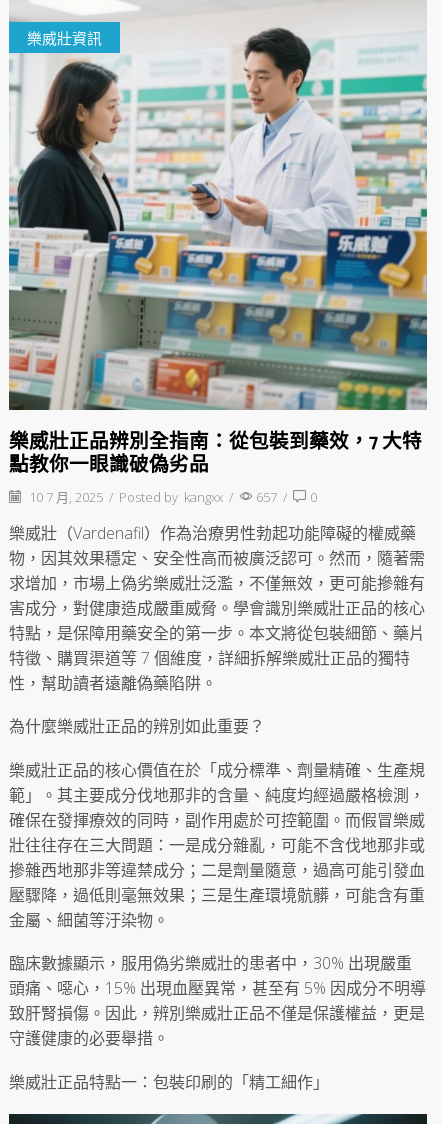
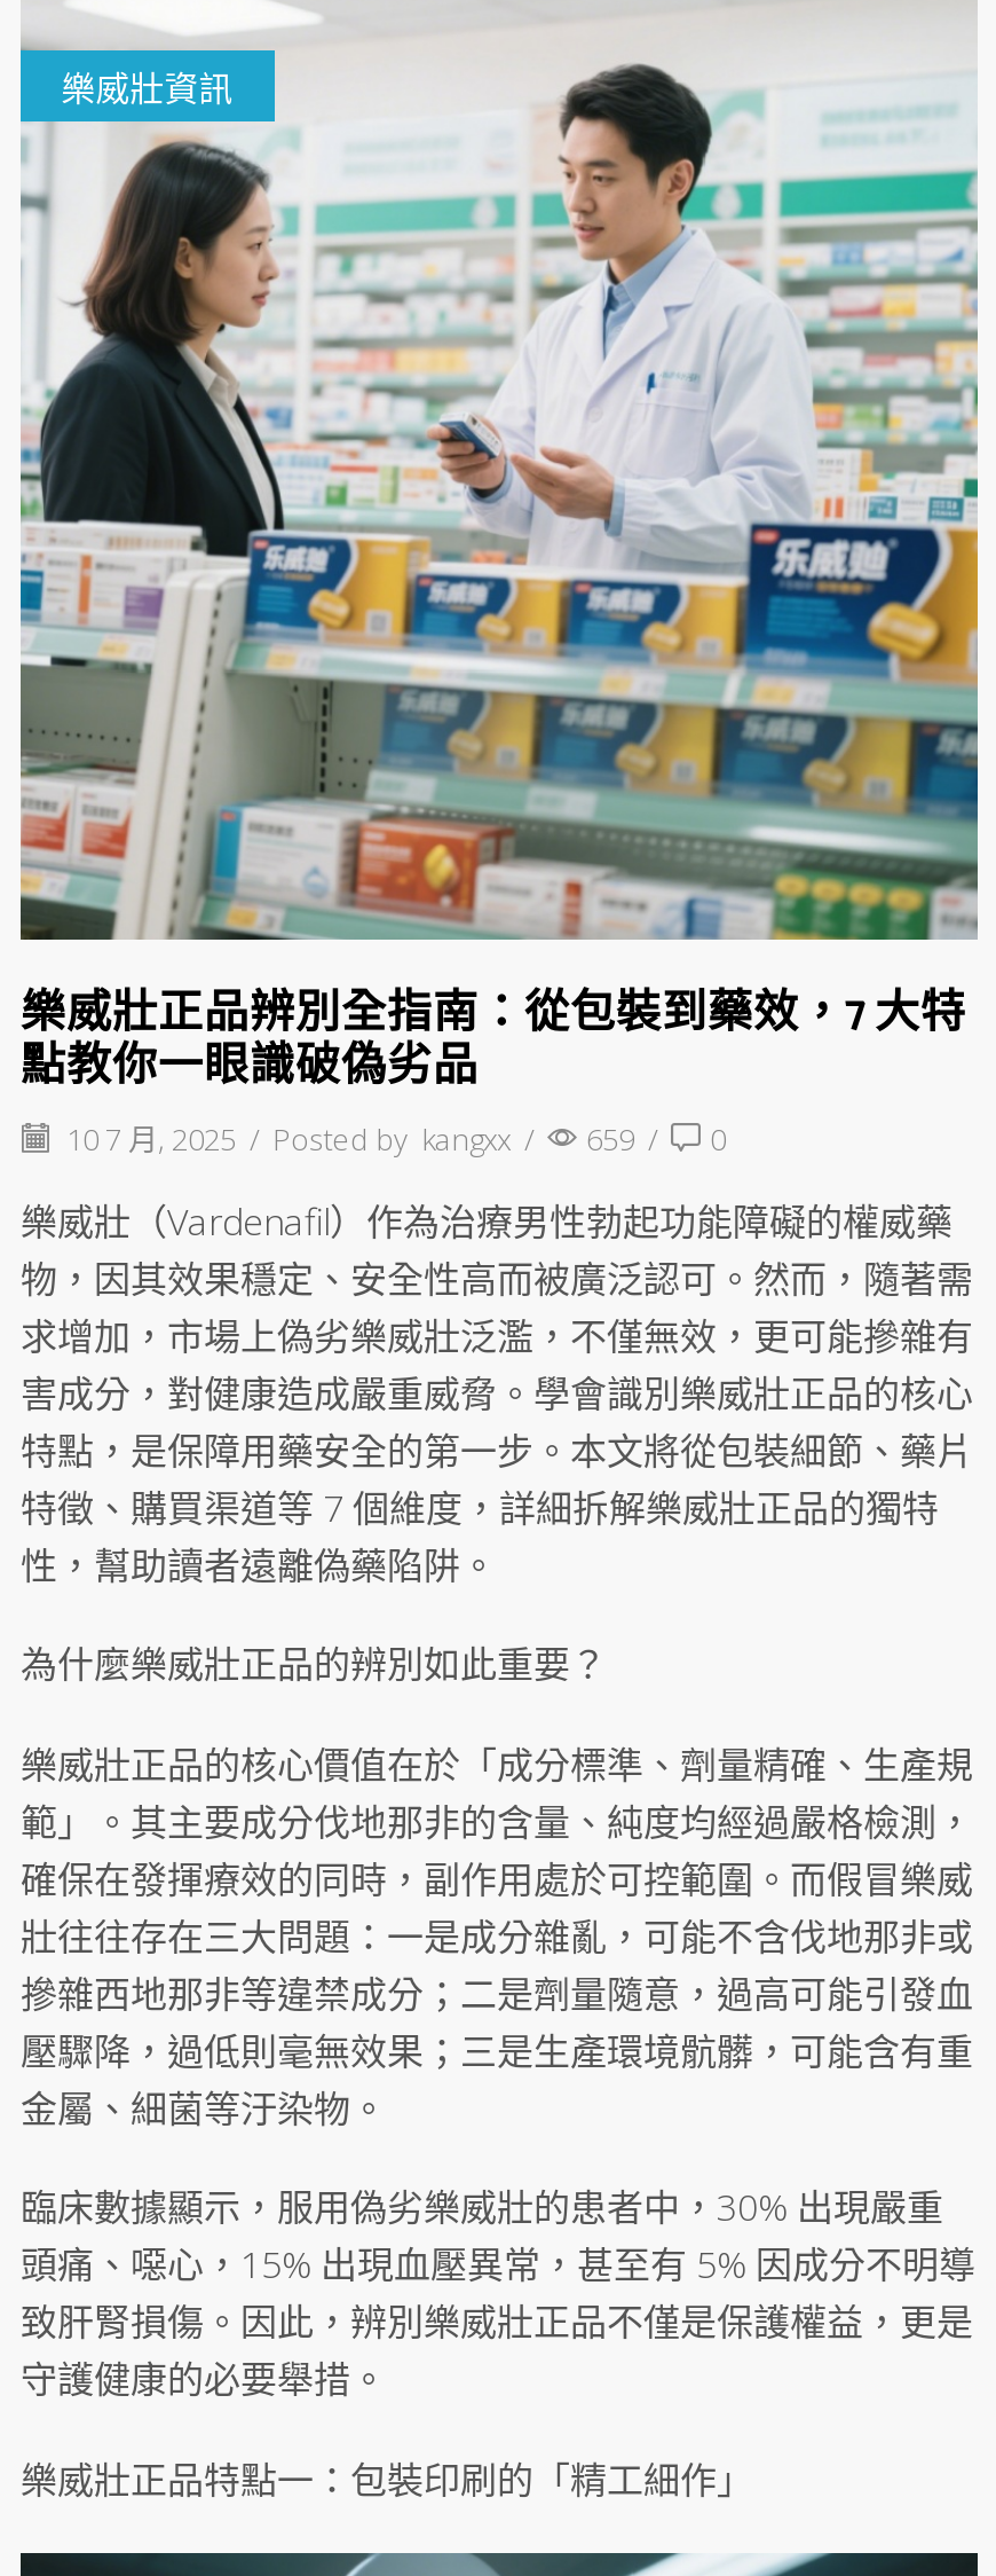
[26,488,317,506] 10 7 月, 2025 / Posted by kangxx / 657 / 0 -> [60,1118,726,1159] 10 7 月, 2025 / Posted by kangxx / 659 / 0

